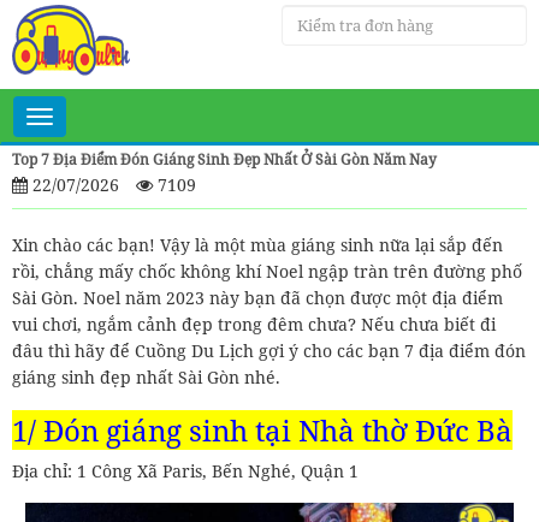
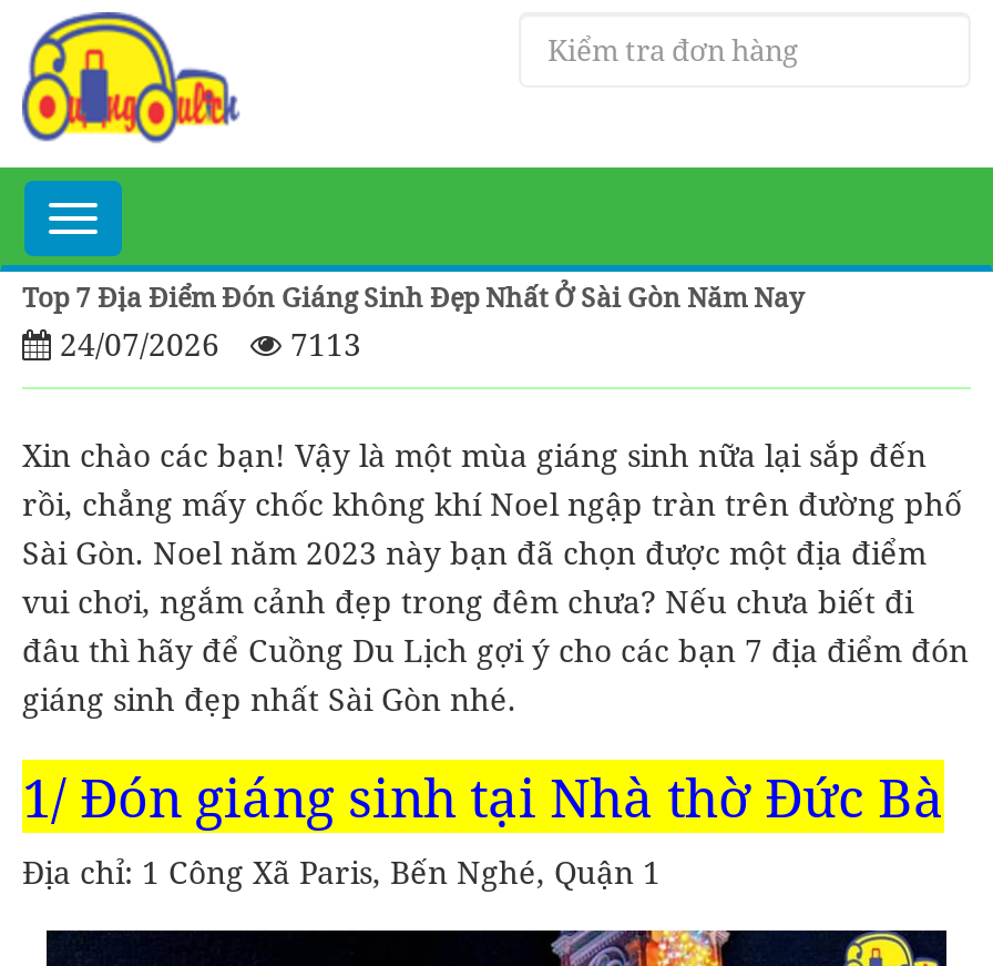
[32,173,119,196] 22/07/2026 -> [60,323,219,365] 24/07/2026
[158,173,196,196] 7109 -> [290,323,361,365] 7113

